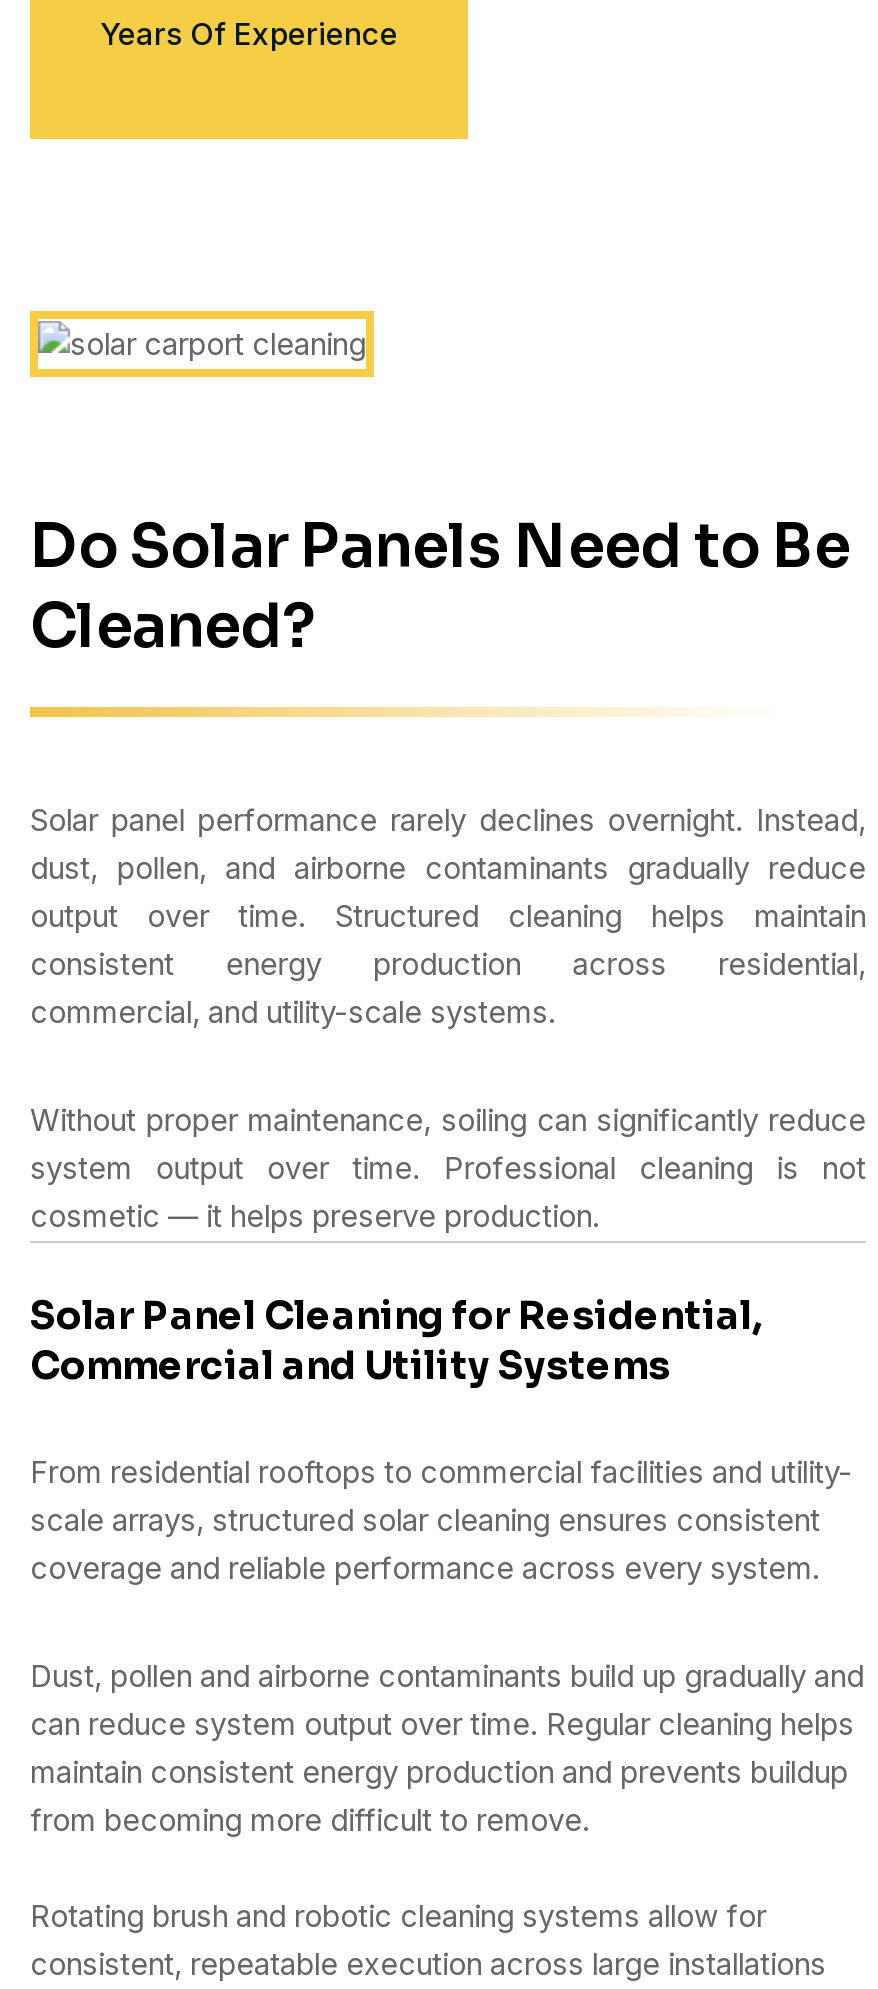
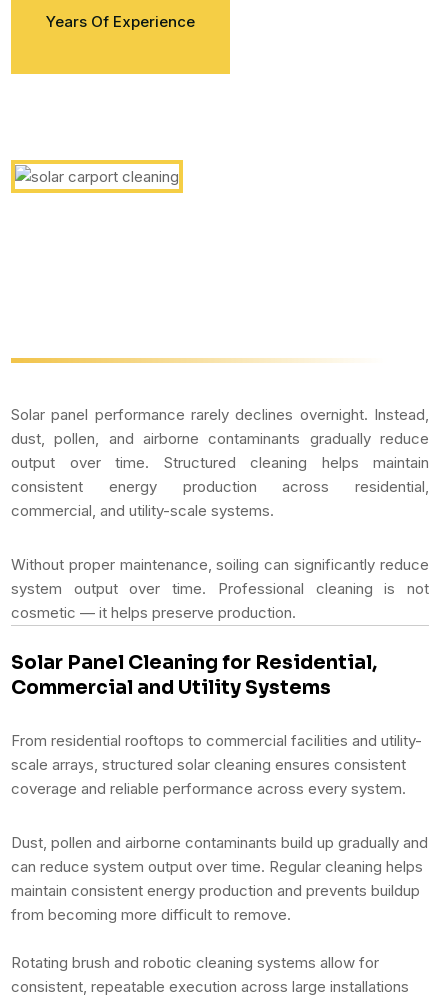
[30,509,850,665] Do Solar Panels Need to Be | Cleaned? -> none

